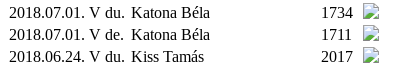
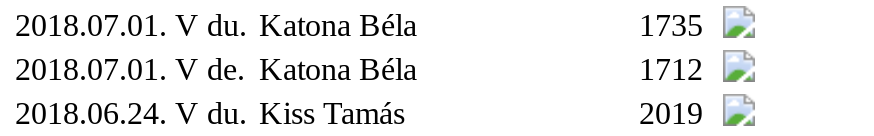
[321,4,353,21] 1734 -> [639,8,703,42] 1735
[321,26,352,43] 1711 -> [639,52,703,86] 1712
[321,48,353,65] 2017 -> [639,96,703,130] 2019

